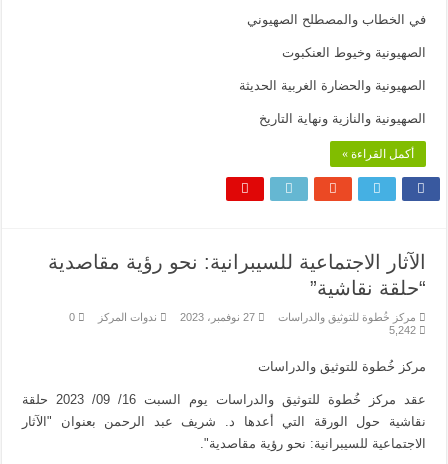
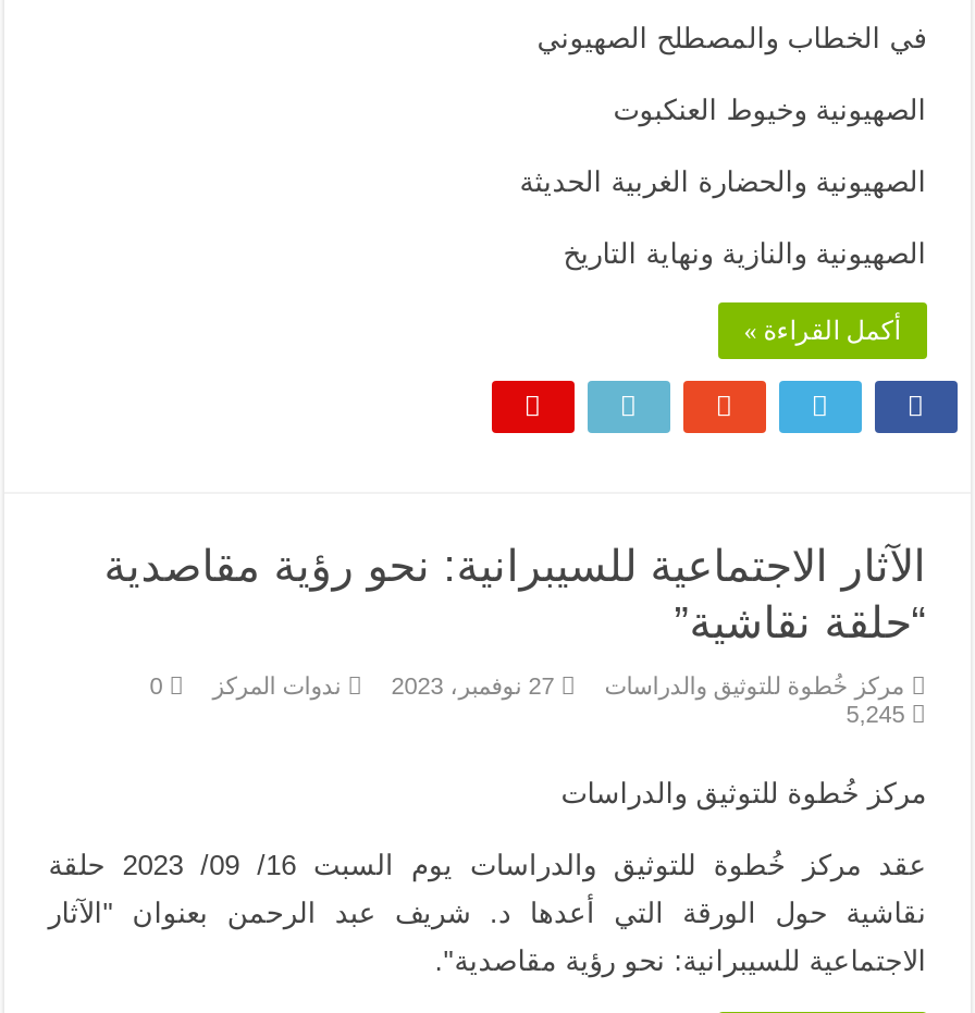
[390,324,417,336] 5,242 -> [848,701,907,727] 5,245

